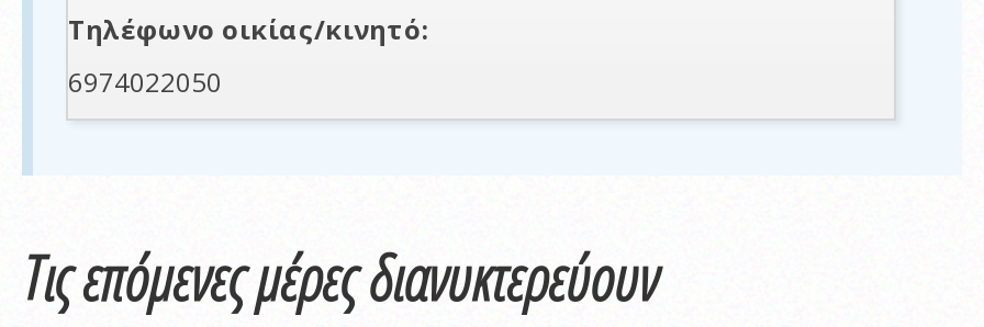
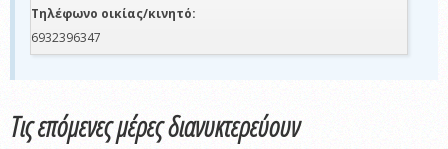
[68,64,222,101] 6974022050 -> [31,29,101,46] 6932396347

